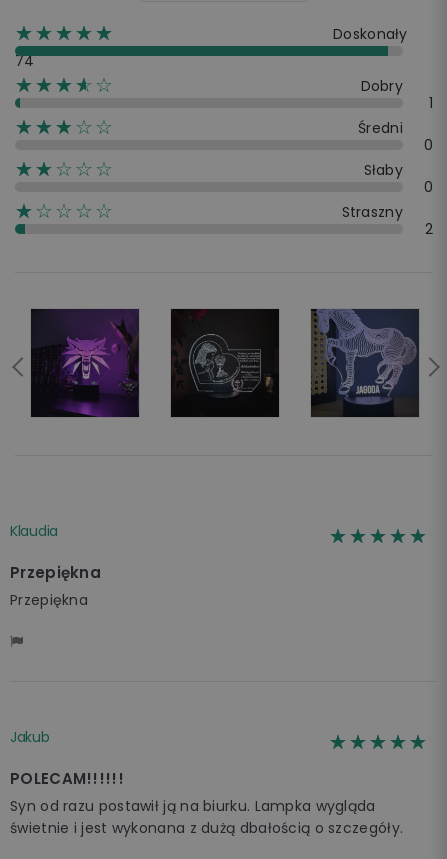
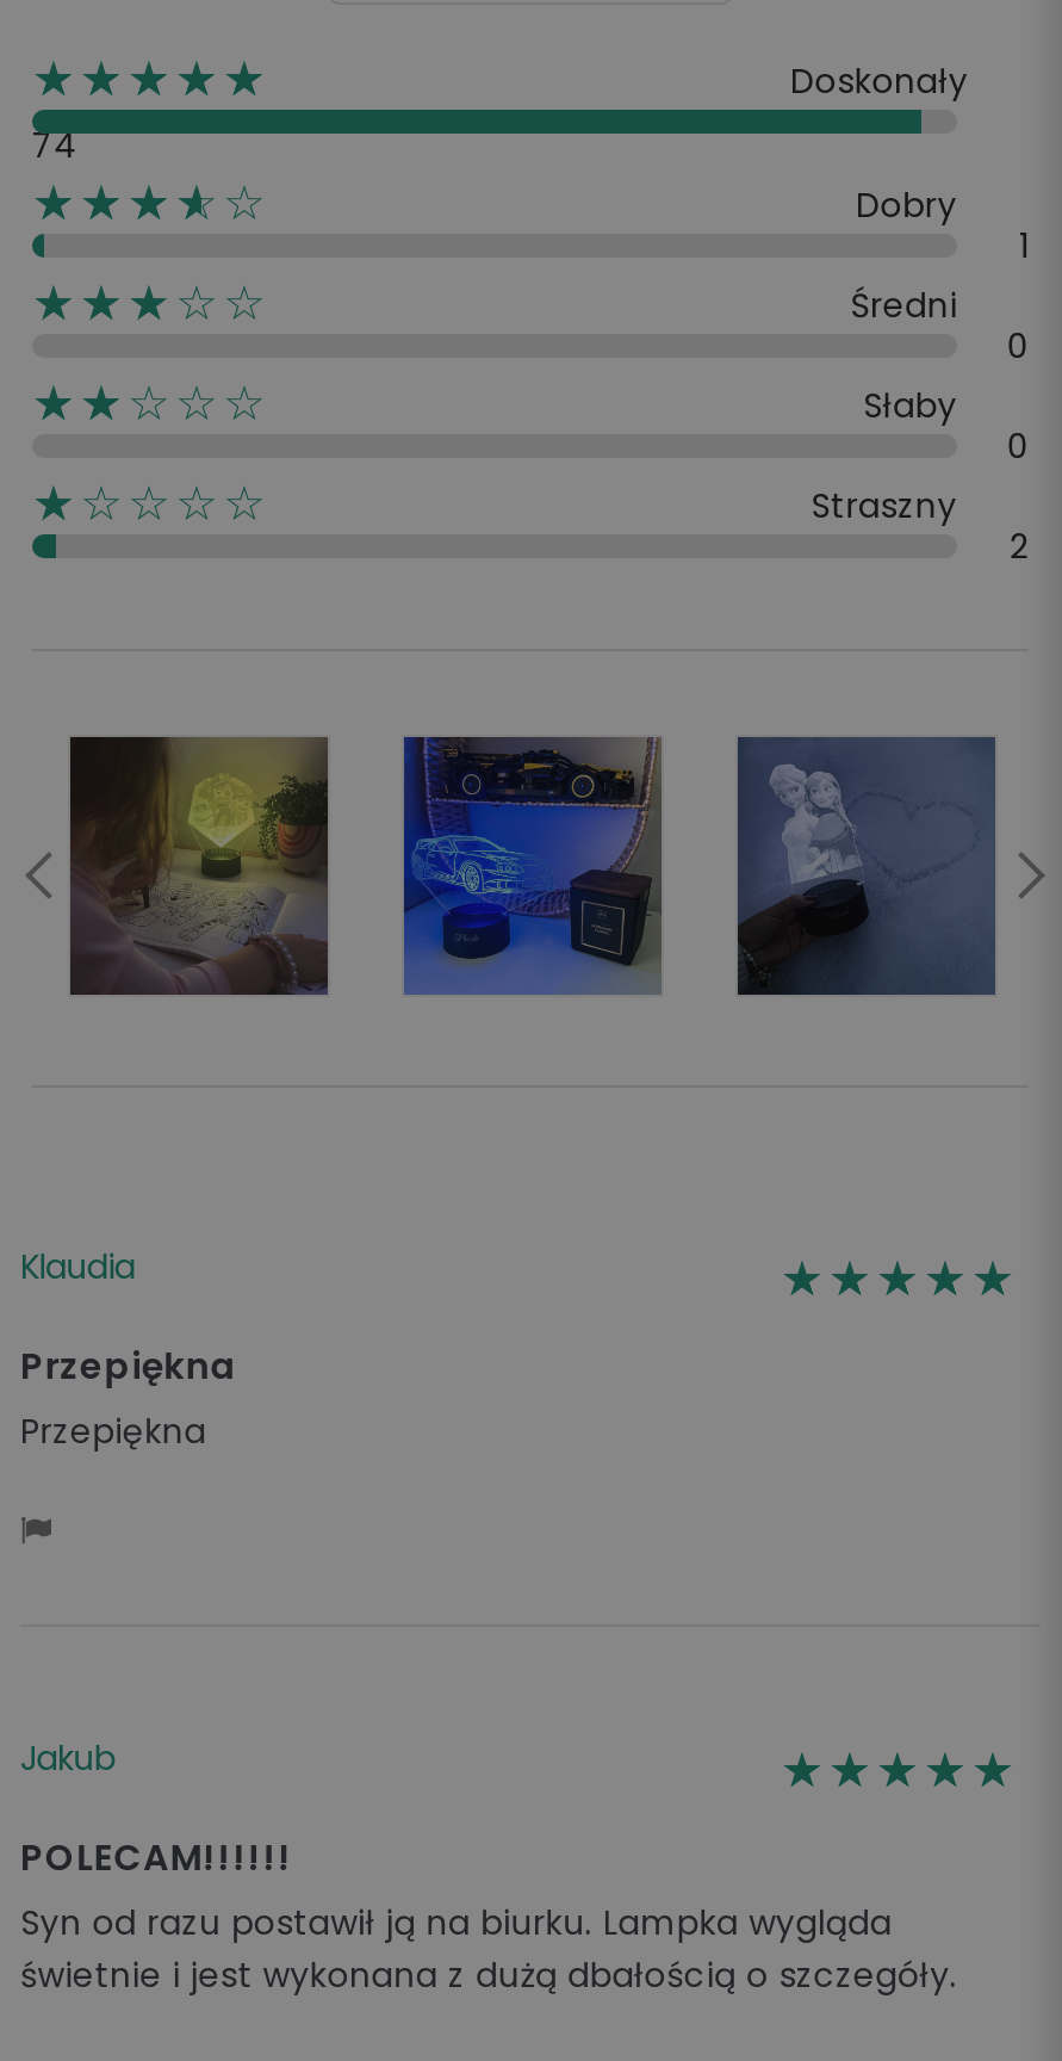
[31,308,139,418] [image] -> [68,735,330,997] [image]
[170,308,279,418] [image] -> [402,735,664,995] [image]
[311,308,420,418] [image] -> [738,735,998,997] [image]

